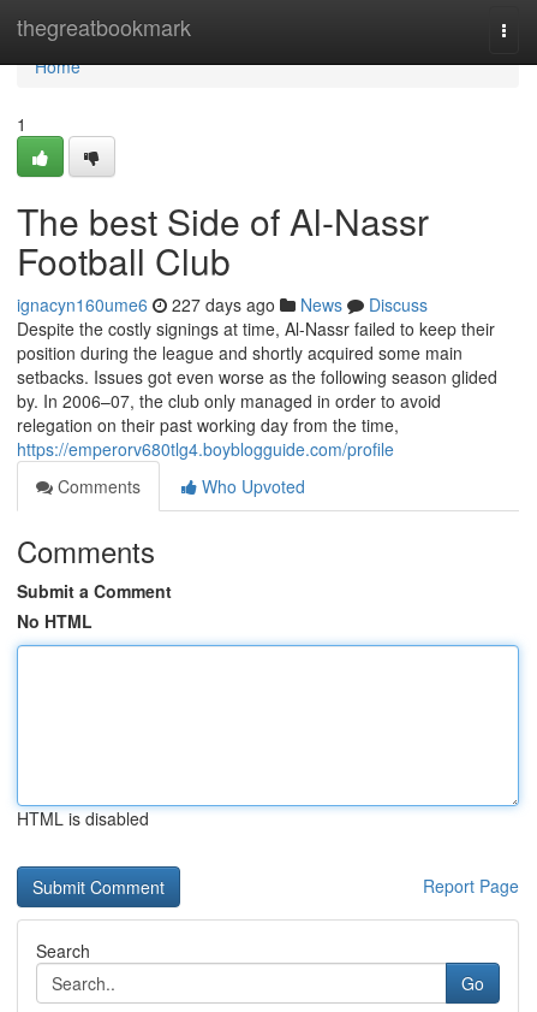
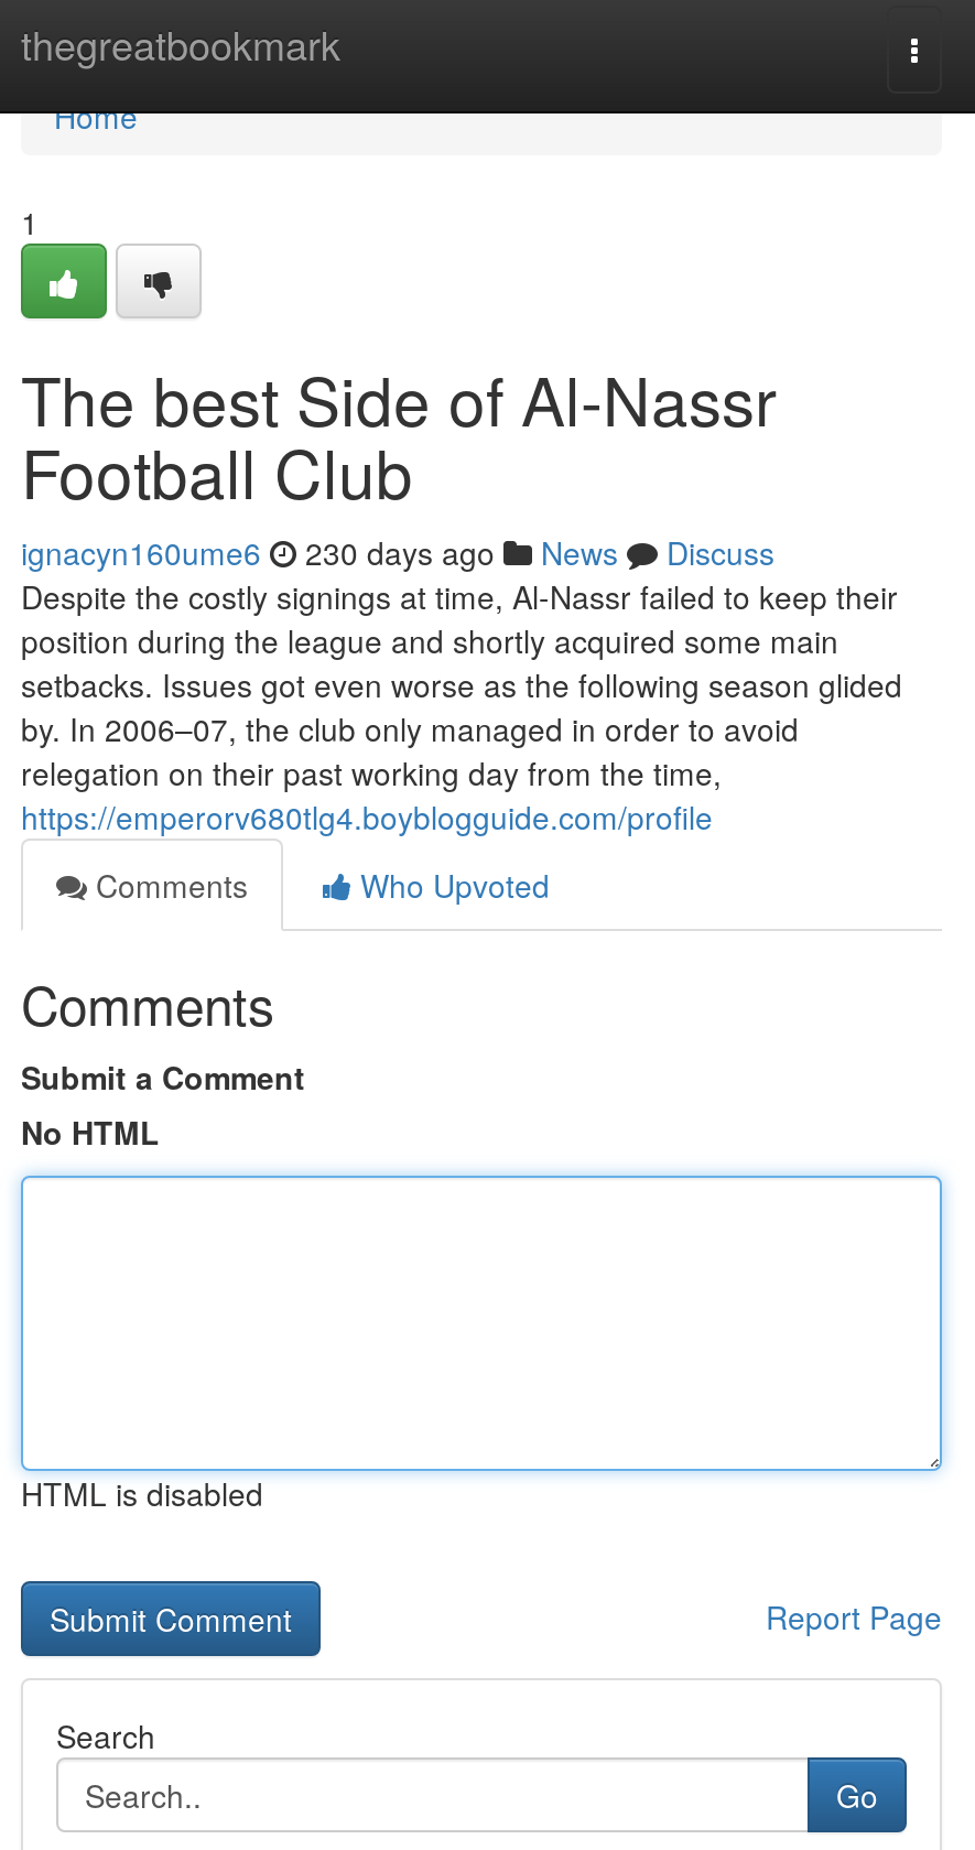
[17,292,428,316] ignacyn160ume6 227 days ago News Discuss -> [21,530,774,574] ignacyn160ume6 230 days ago News Discuss

